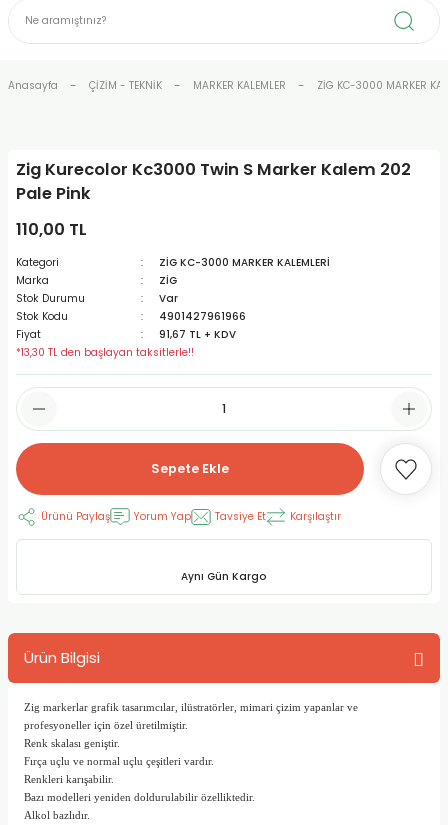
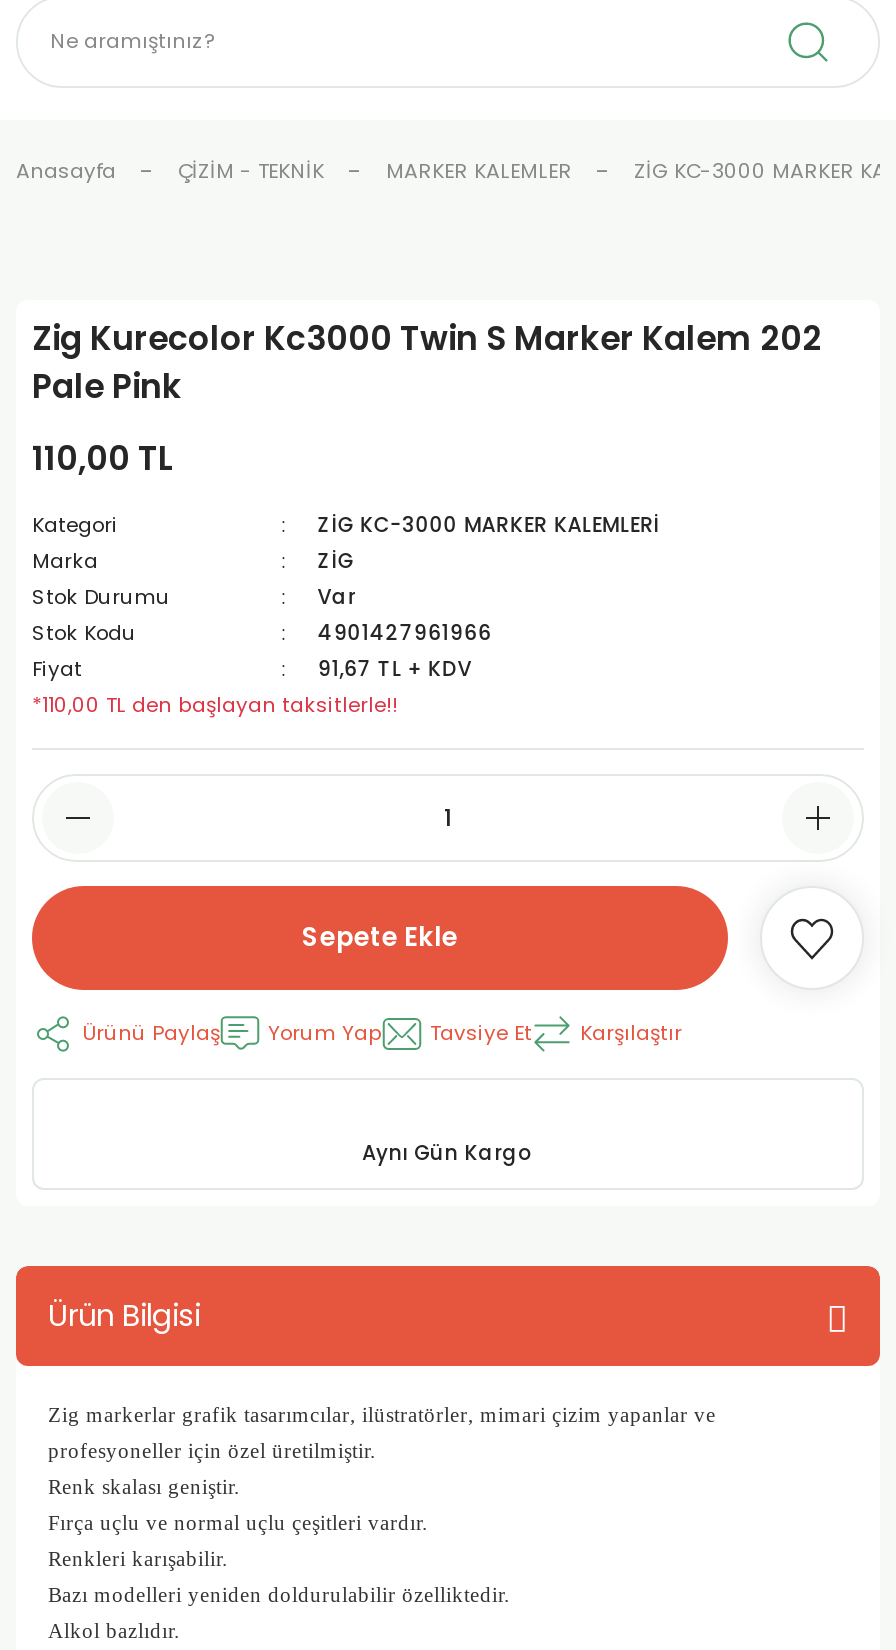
[16,345,194,360] *13,30 TL den başlayan taksitlerle!! -> [32,690,398,720] *110,00 TL den başlayan taksitlerle!!

